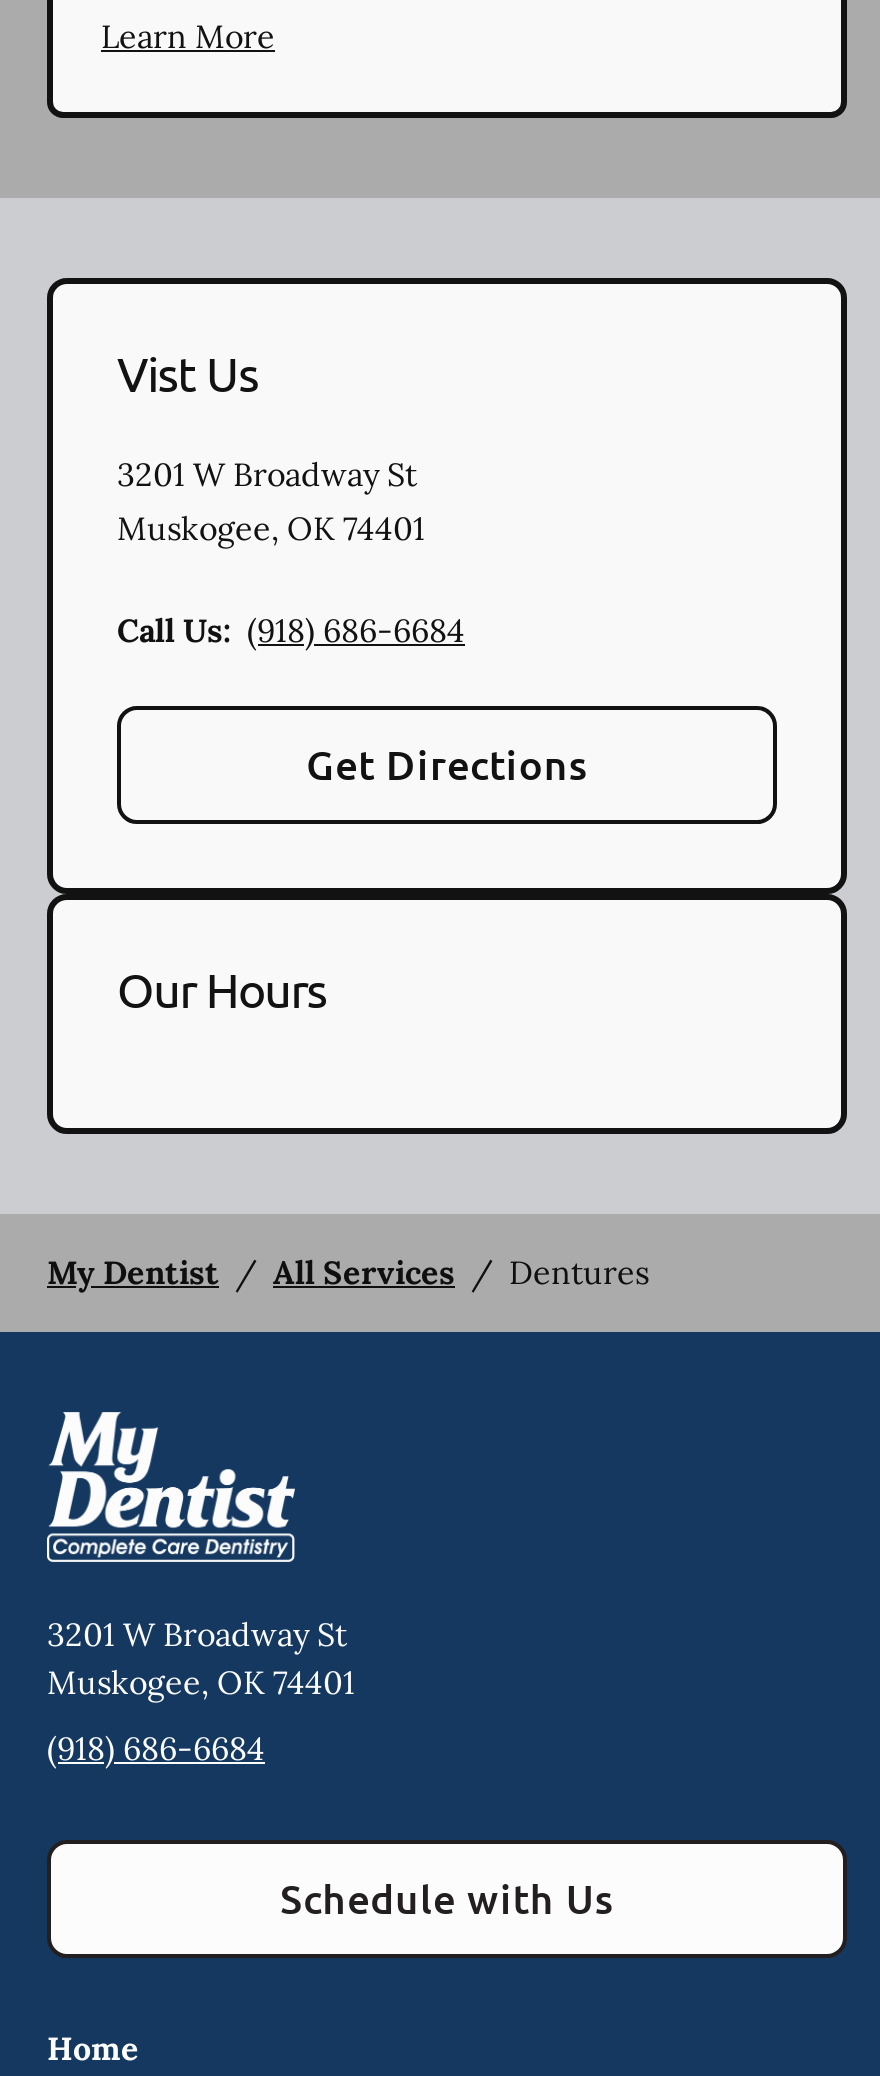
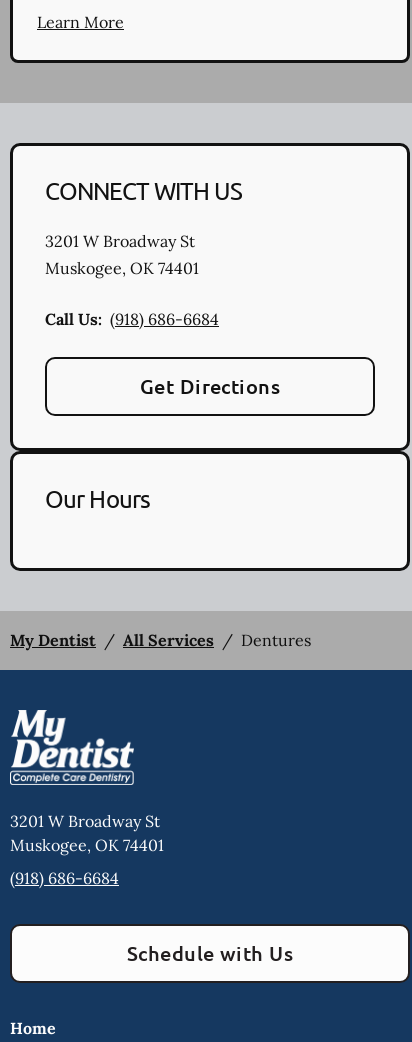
[117,343,258,401] Vist Us -> [45,175,242,204] CONNECT WITH US

